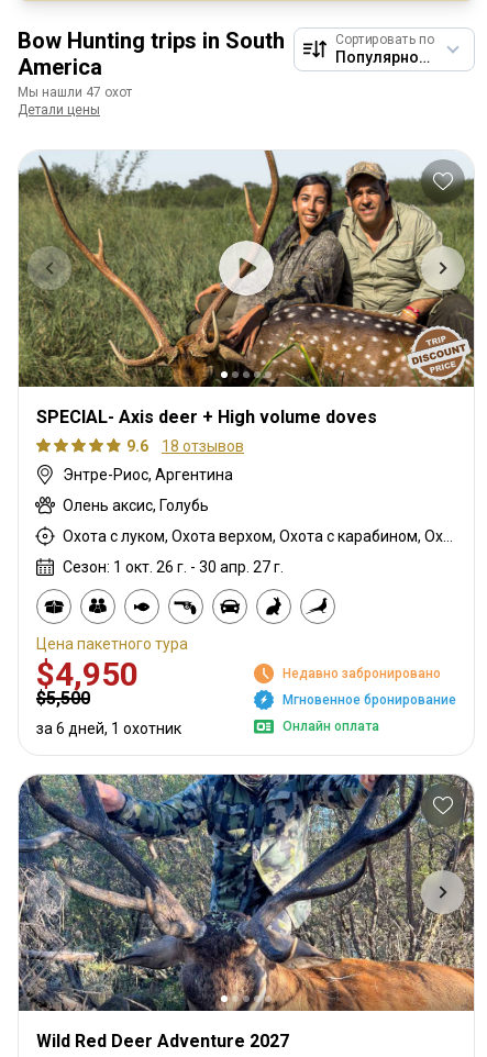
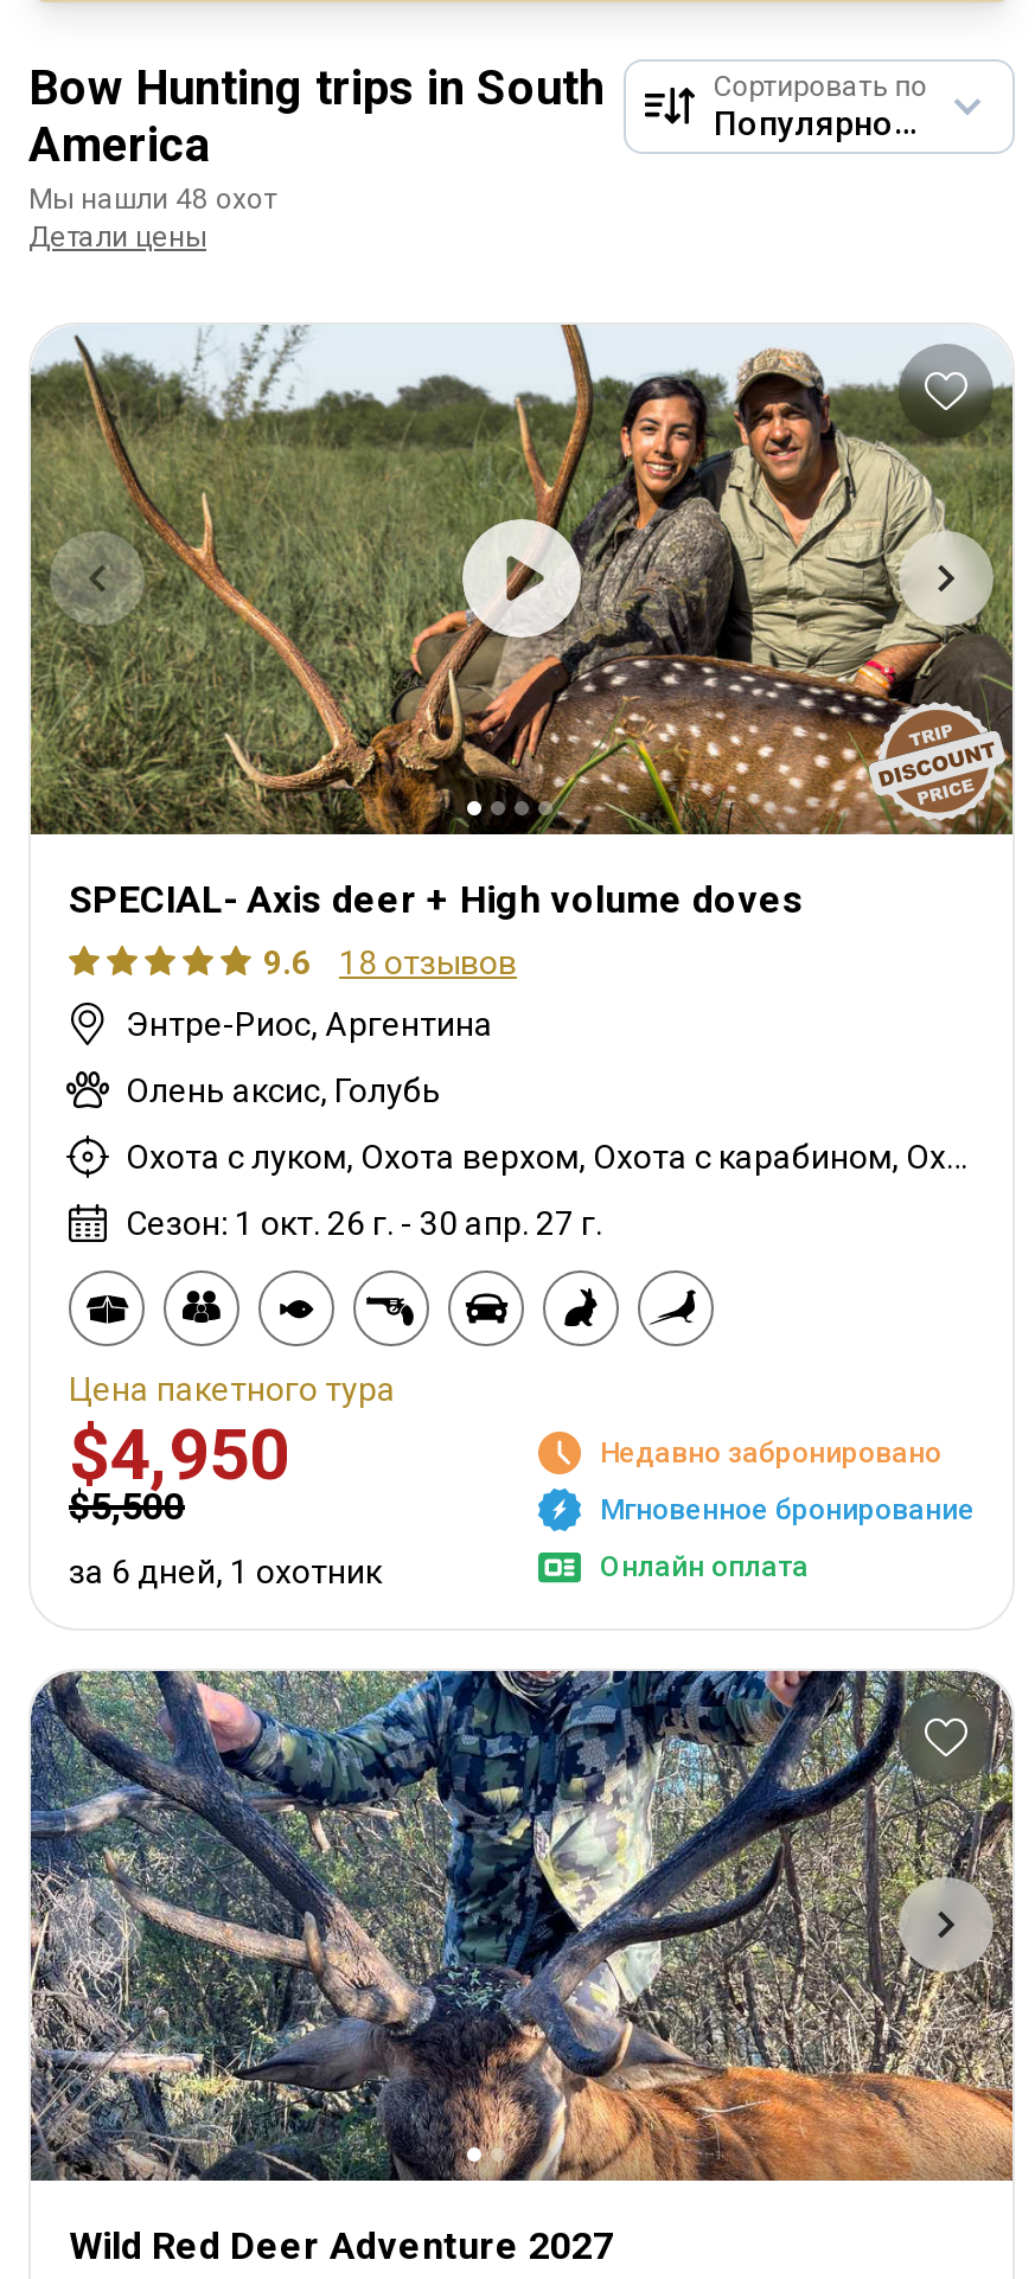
[18,84,132,99] Мы нашли 47 охот -> [28,181,275,215] Мы нашли 48 охот

